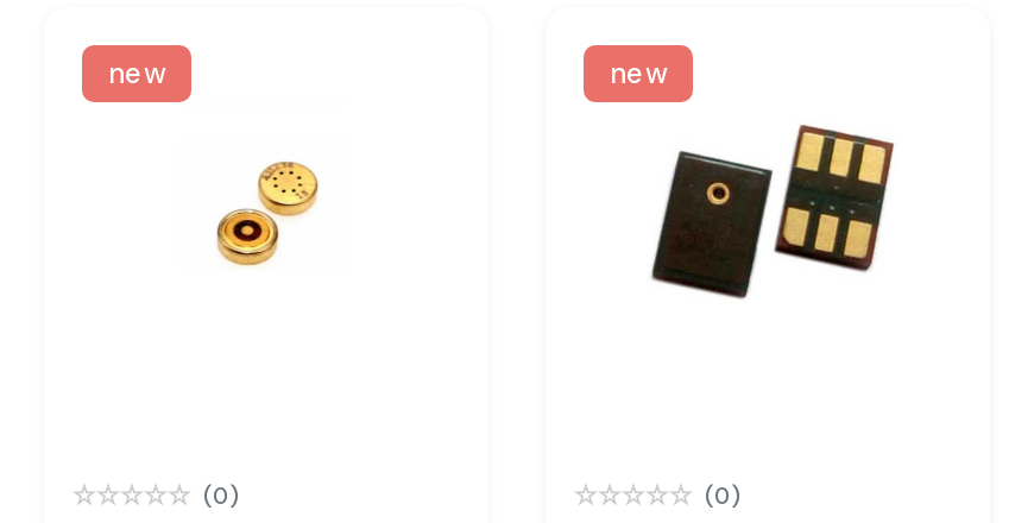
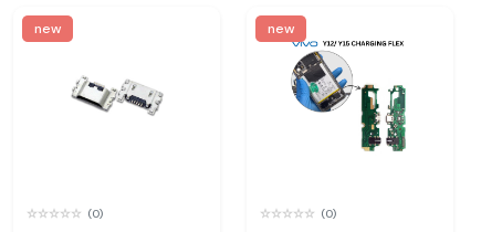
[645,124,895,338] [image] -> [291,40,407,152] [image]
[215,159,358,269] [image] -> [71,70,164,116] [image]

